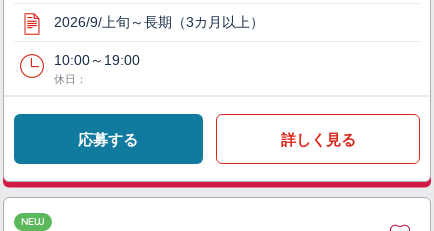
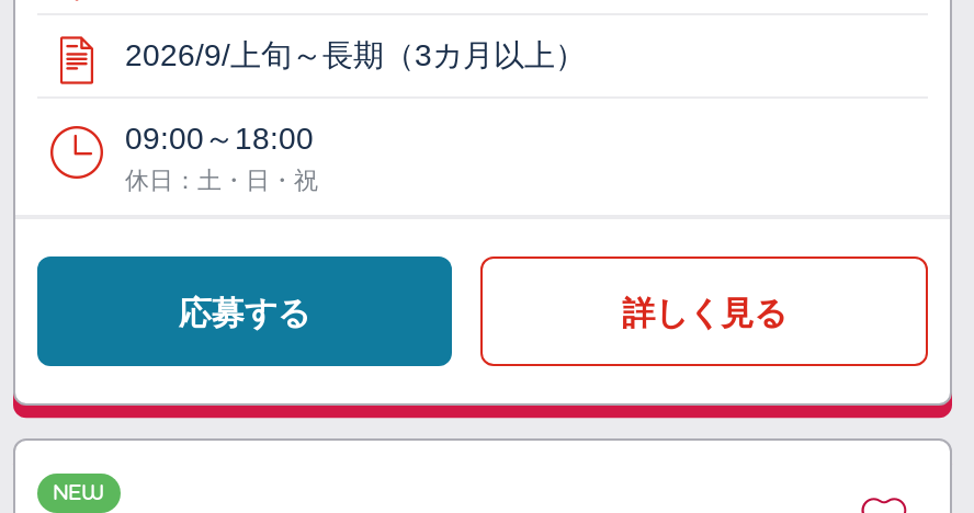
[54,52,140,85] 10:00～19:00 | 休日： -> [125,121,318,194] 09:00～18:00 | 休日：土・日・祝

